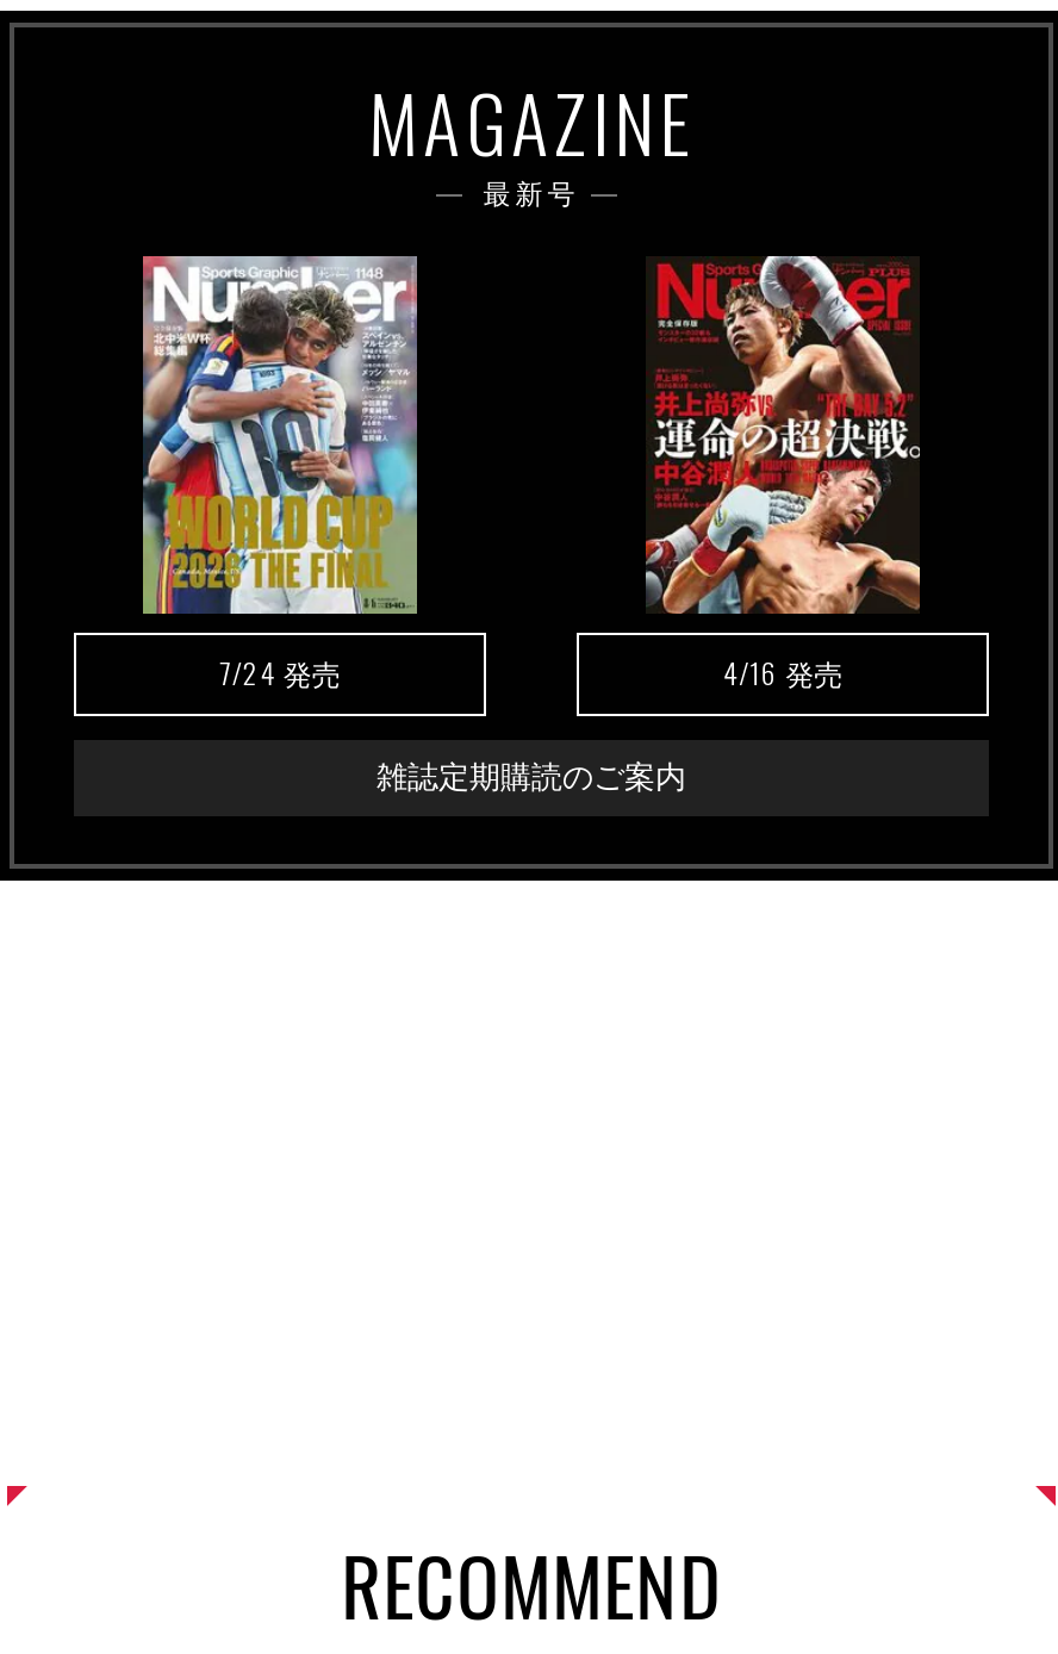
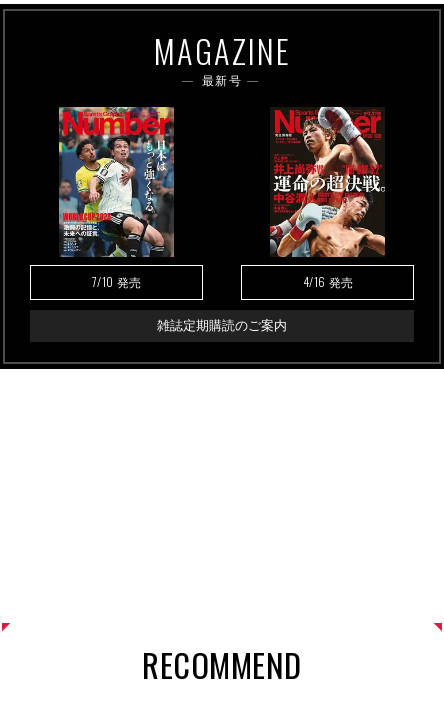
[141,254,419,692] [image] | 7/24発売 -> [59,106,174,290] [image] | 7/10発売

